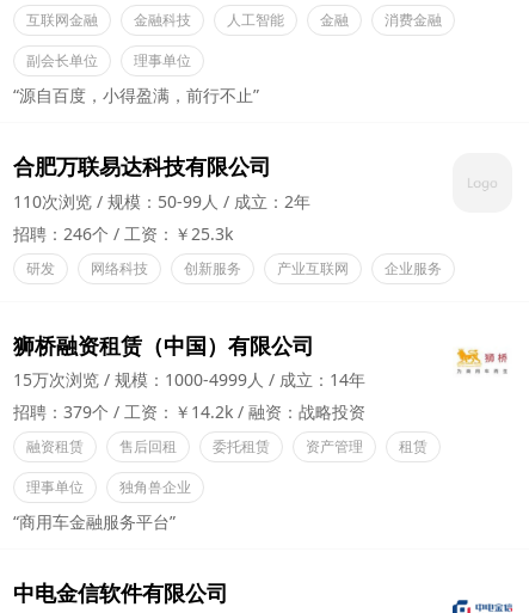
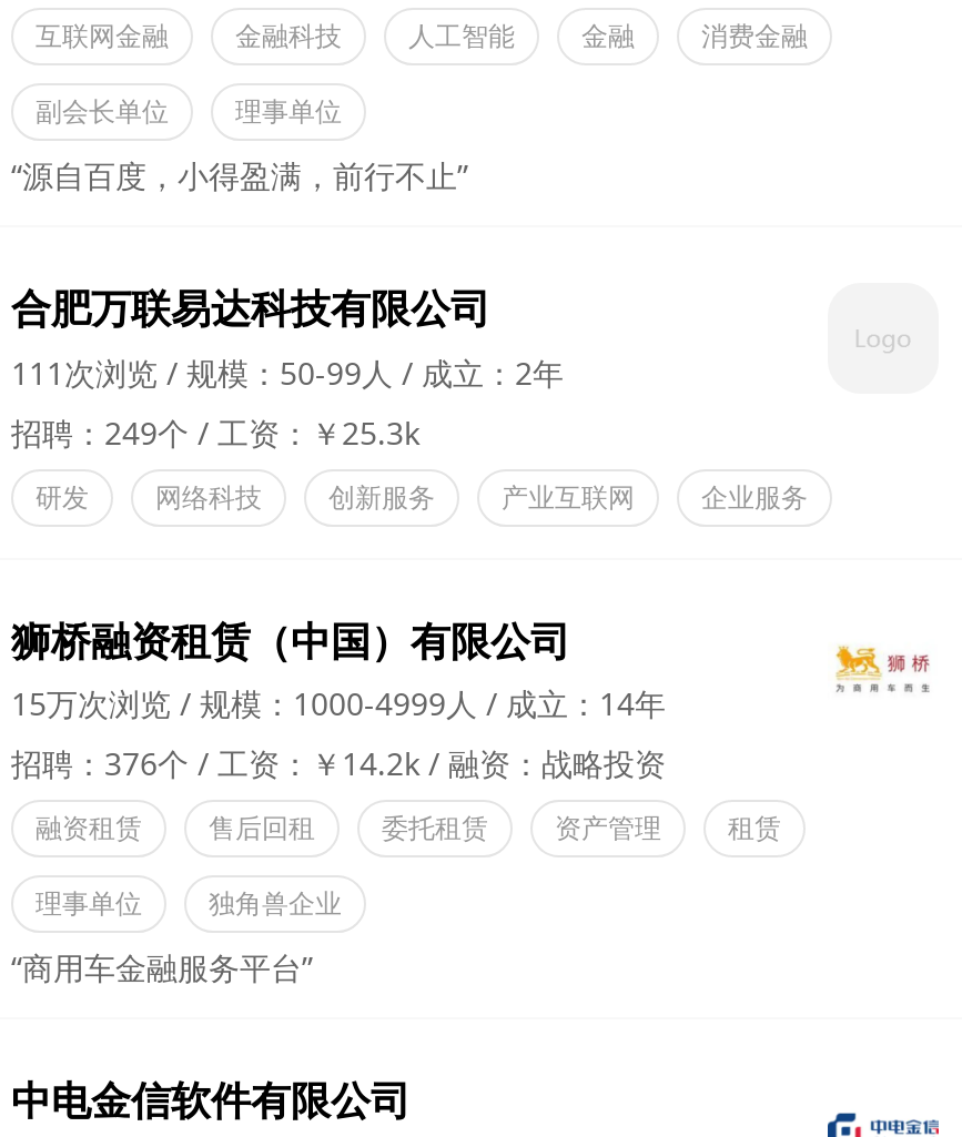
[13,189,310,212] 110次浏览 规模：50-99人 成立：2年 -> [11,351,564,393] 111次浏览 规模：50-99人 成立：2年
[13,222,233,244] 招聘：246个 工资：￥25.3k -> [11,410,419,453] 招聘：249个 工资：￥25.3k
[13,400,365,423] 招聘：379个 工资：￥14.2k 融资：战略投资 -> [11,742,666,784] 招聘：376个 工资：￥14.2k 融资：战略投资

